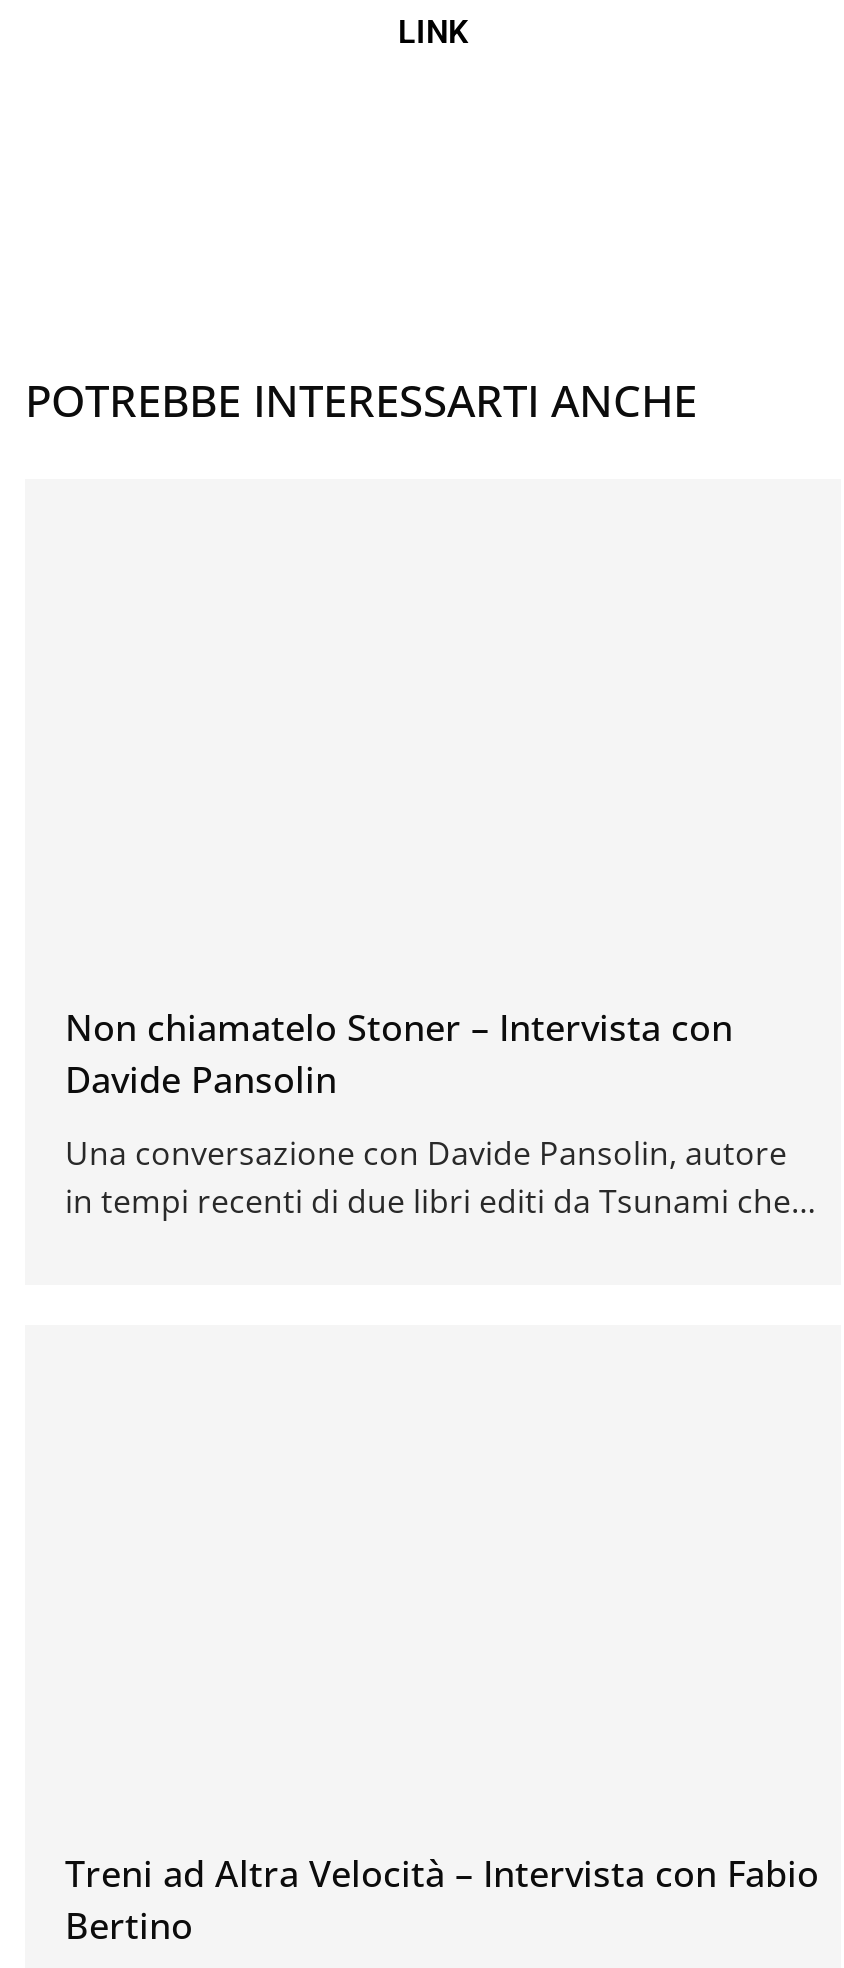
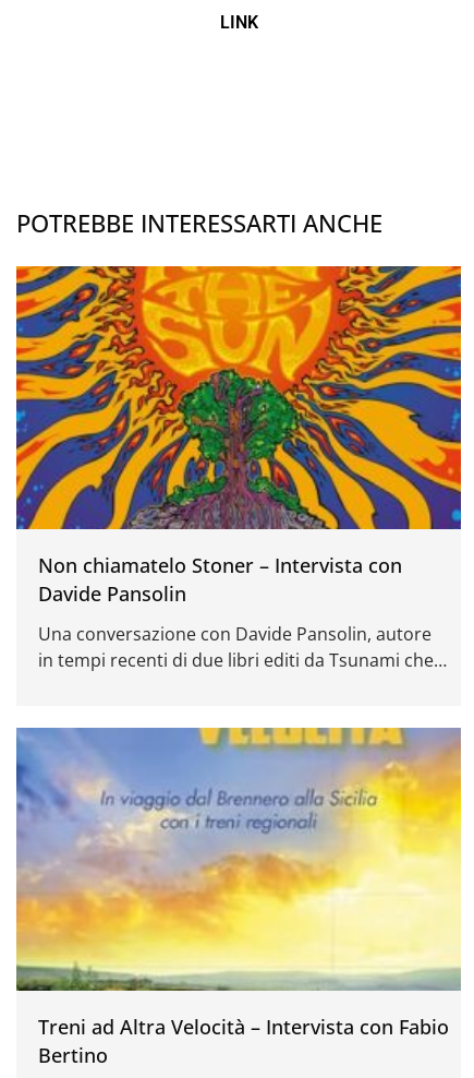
none -> [15,265,462,530] [image]
none -> [15,727,462,992] [image]

